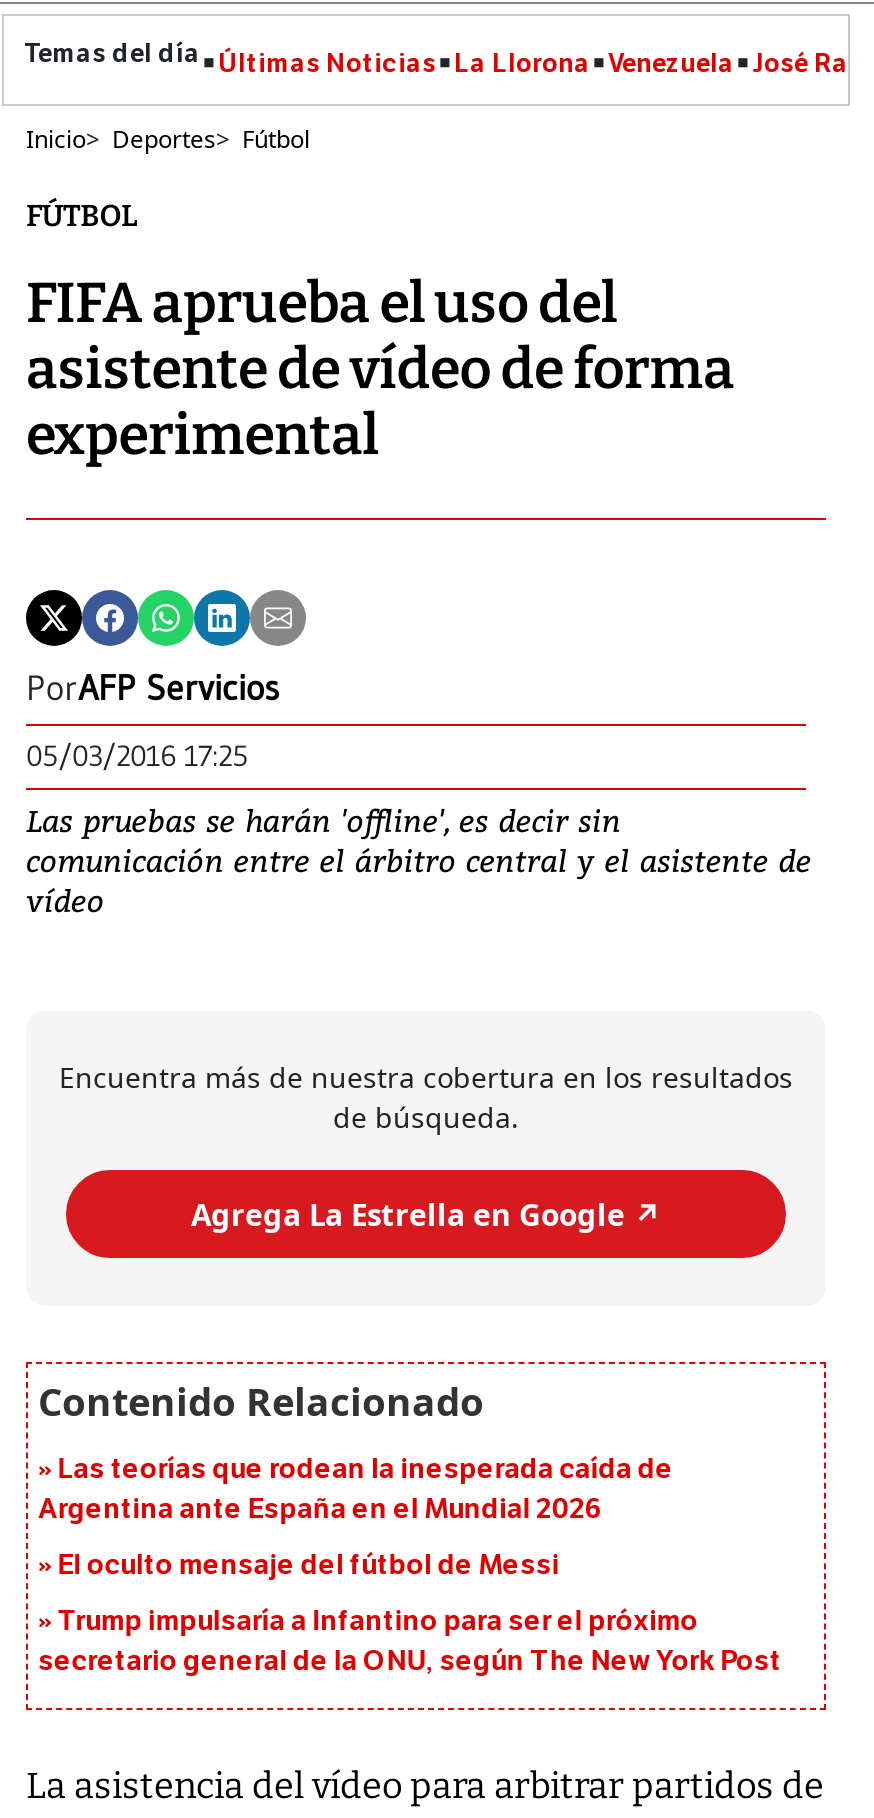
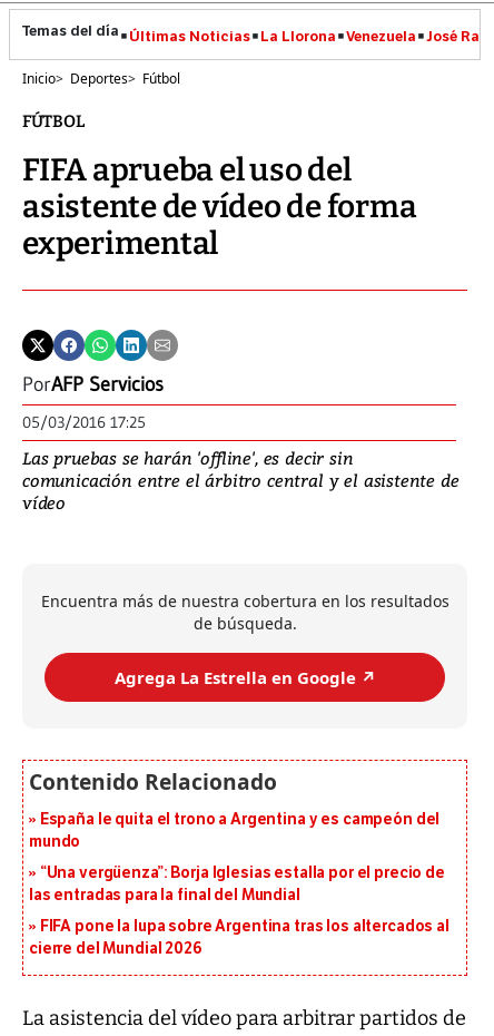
[38,1453,673,1527] Las teorías que rodean la inesperada caída de | Argentina ante España en el Mundial 2026 -> [29,810,440,852] España le quita el trono a Argentina y es campeón del | mundo
[58,1549,559,1583] El oculto mensaje del fútbol de Messi -> [29,864,445,905] “Una vergüenza”: Borja Iglesias estalla por el precio de | las entradas para la final del Mundial
[38,1605,781,1679] Trump impulsaría a Infantino para ser el próximo | secretario general de la ONU, según The New York Post -> [29,917,449,959] FIFA pone la lupa sobre Argentina tras los altercados al | cierre del Mundial 2026

